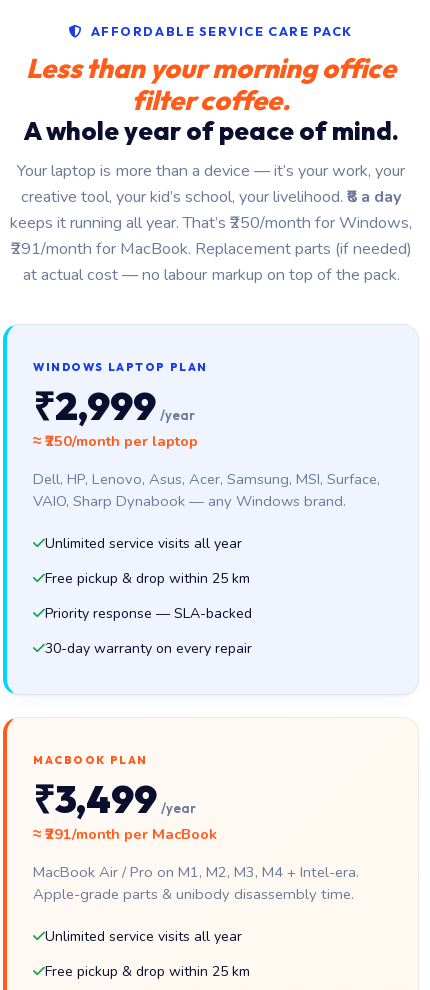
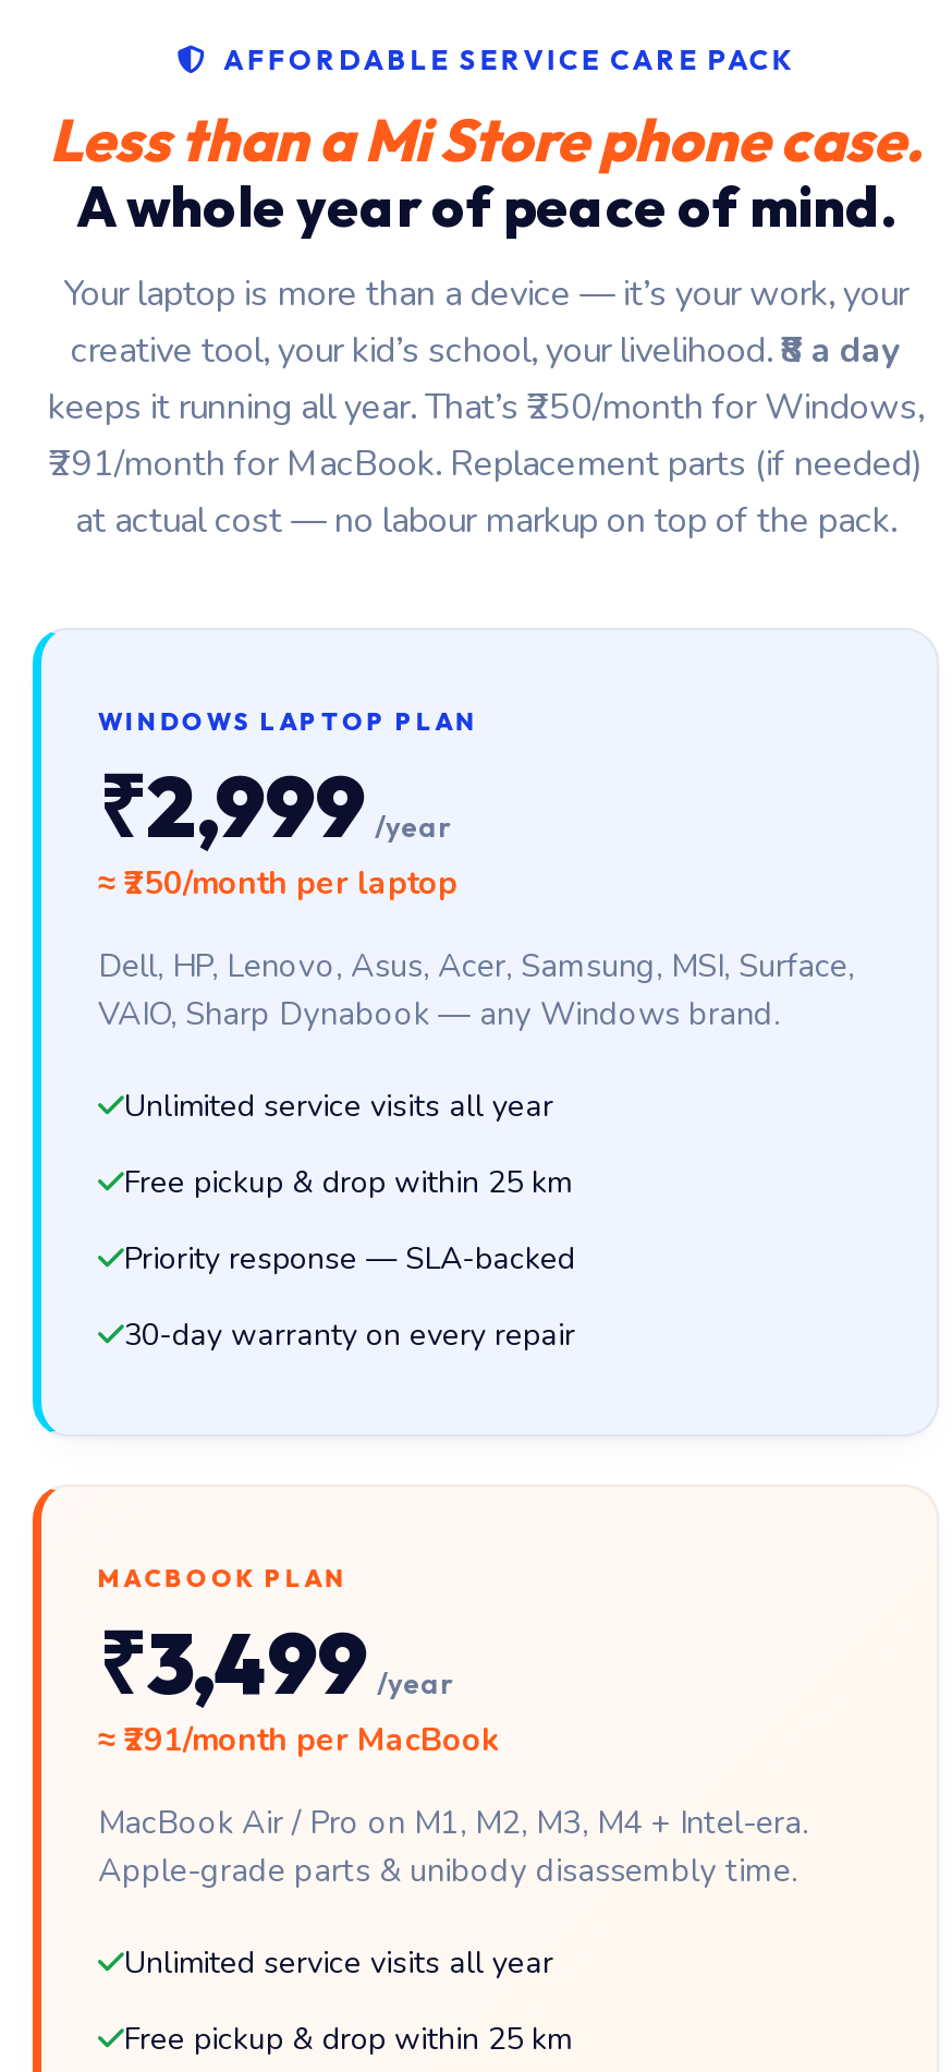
[26,51,396,117] Less than your morning office | filter coffee. -> [49,102,922,177] Less than a Mi Store phone case.

